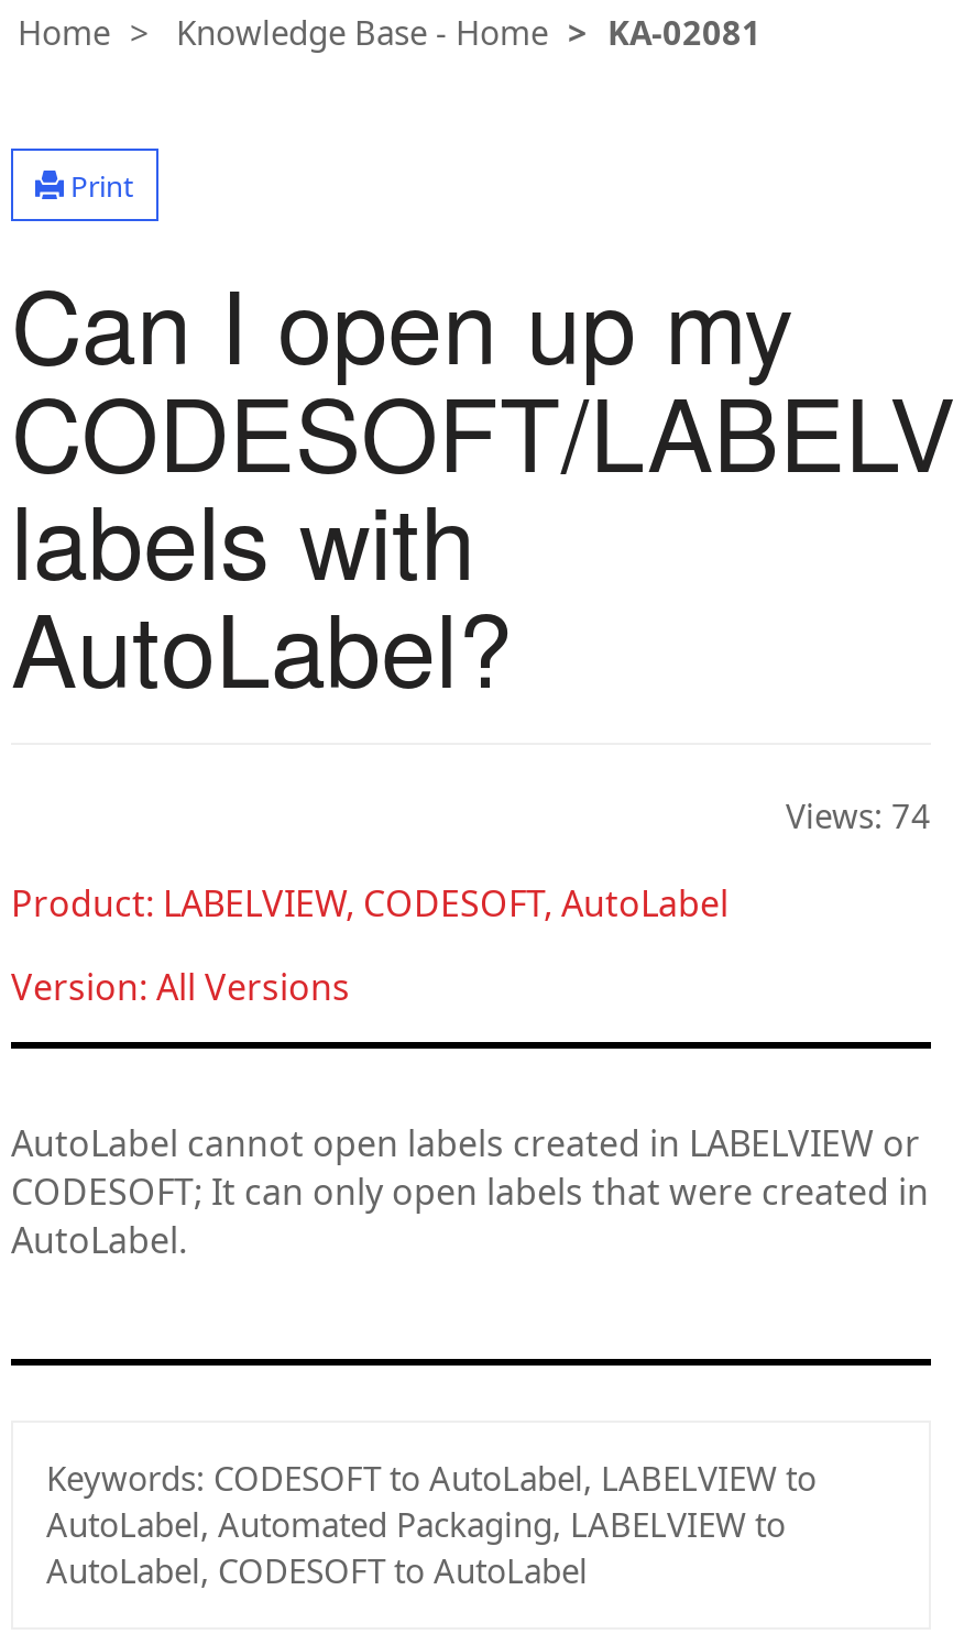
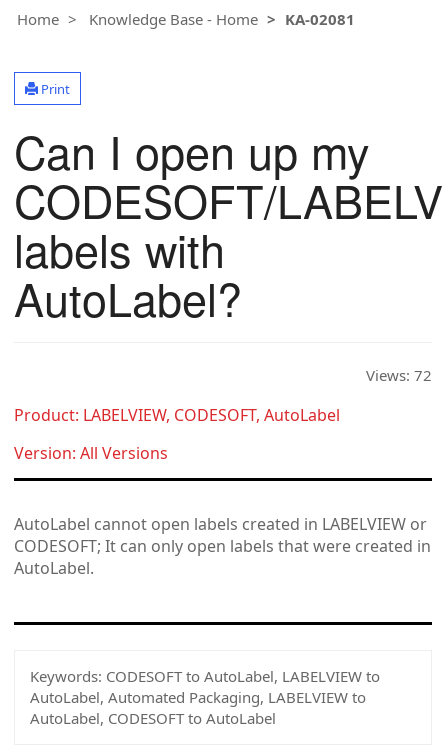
[786,793,931,837] Views: 74 -> [366,365,432,385] Views: 72

